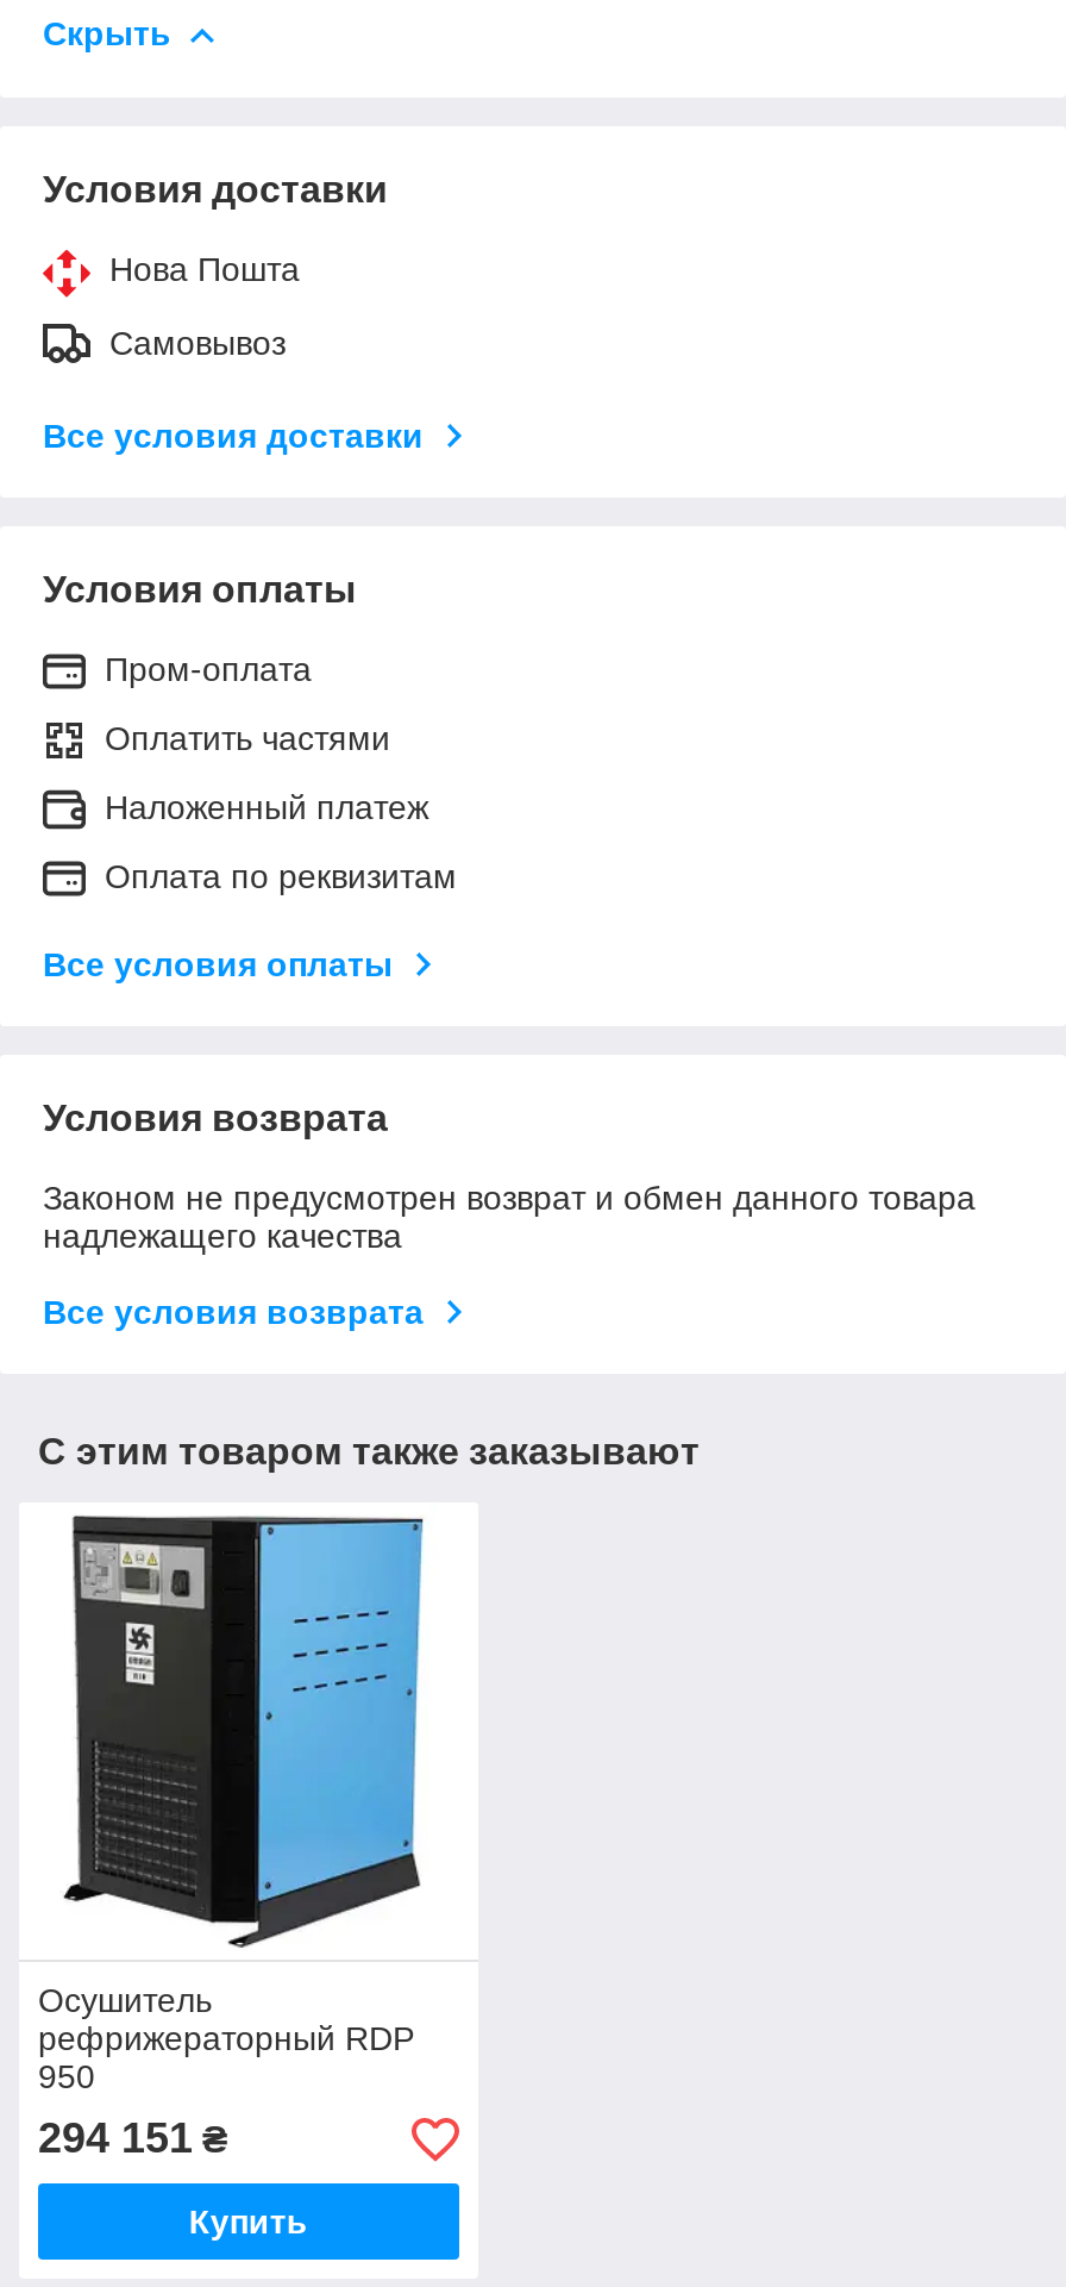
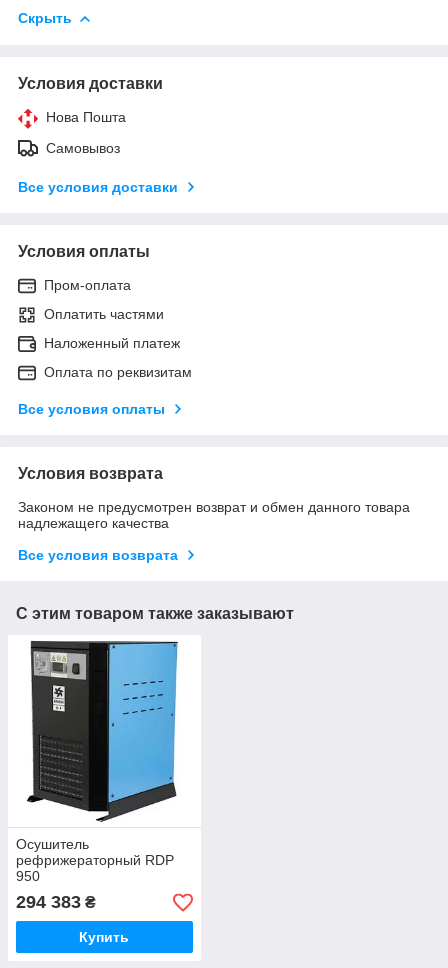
[38,2115,228,2163] 294 151 ₴ -> [16,892,96,912] 294 383 ₴

